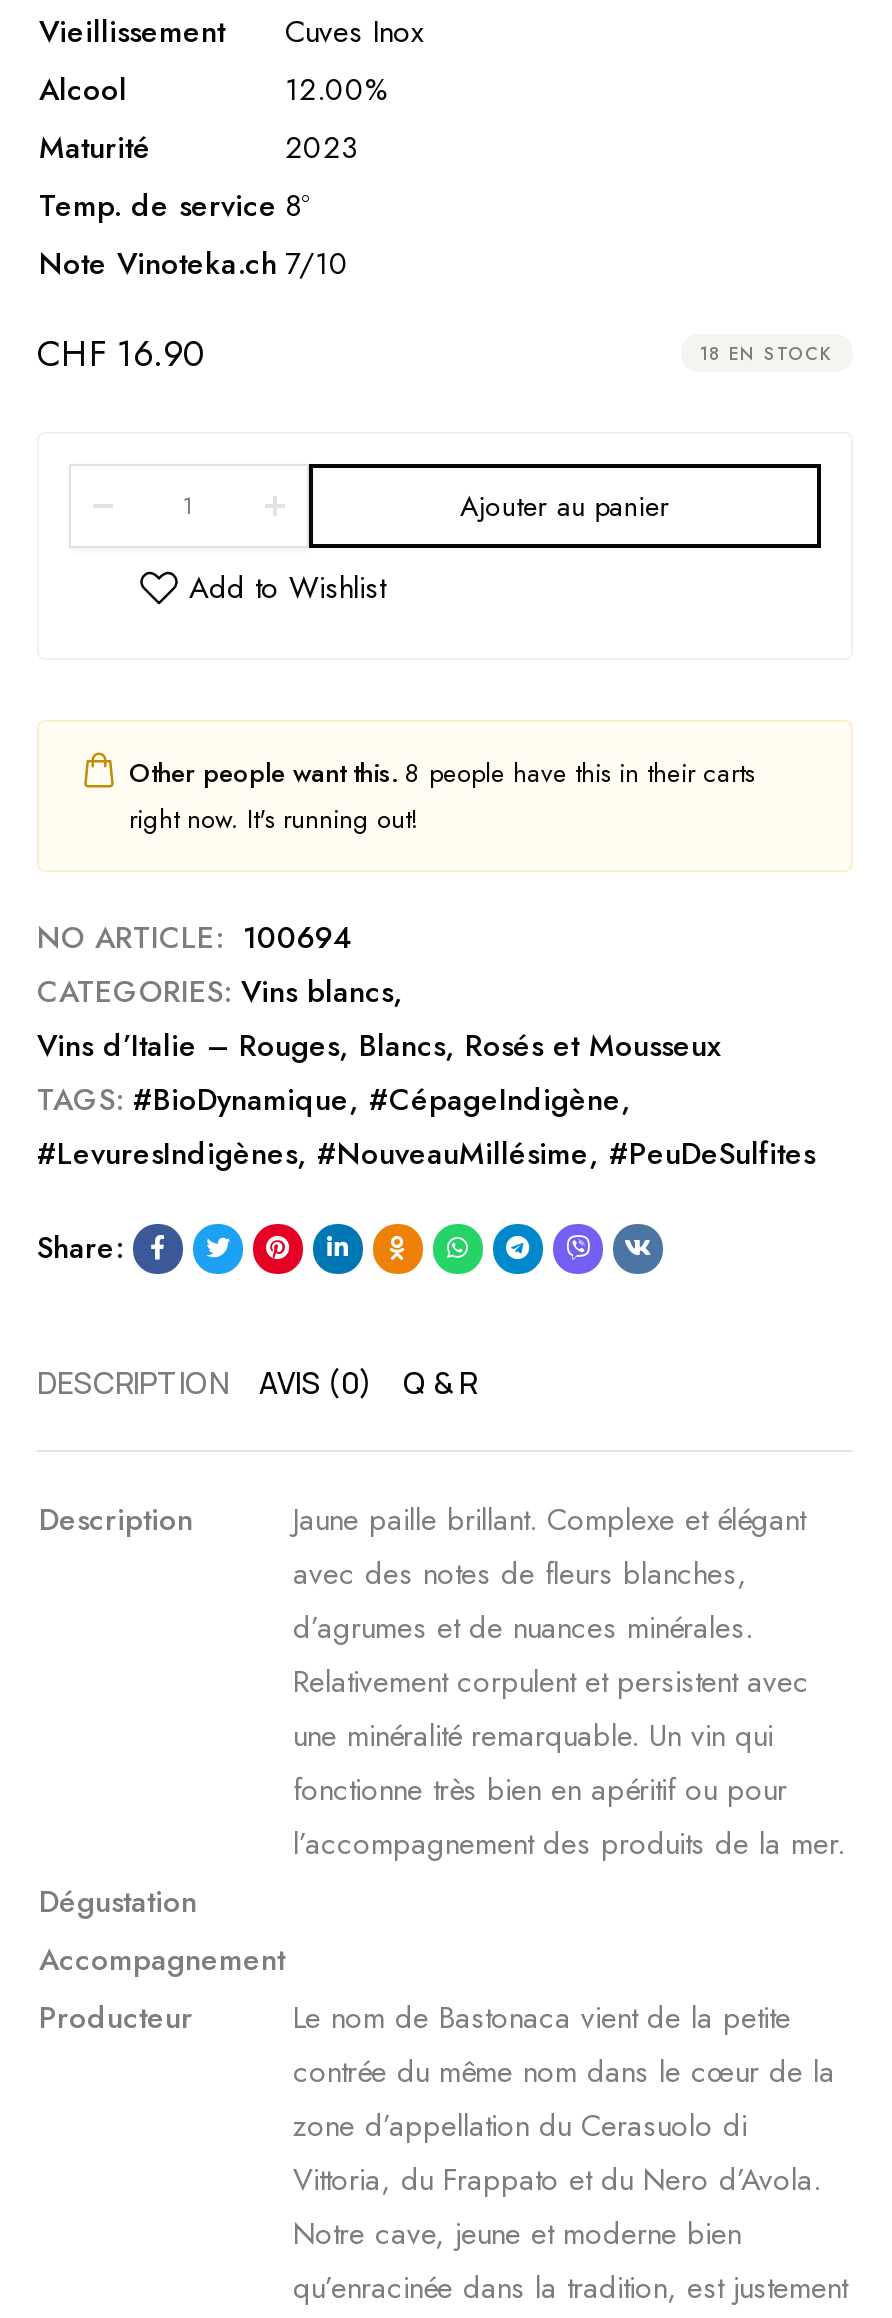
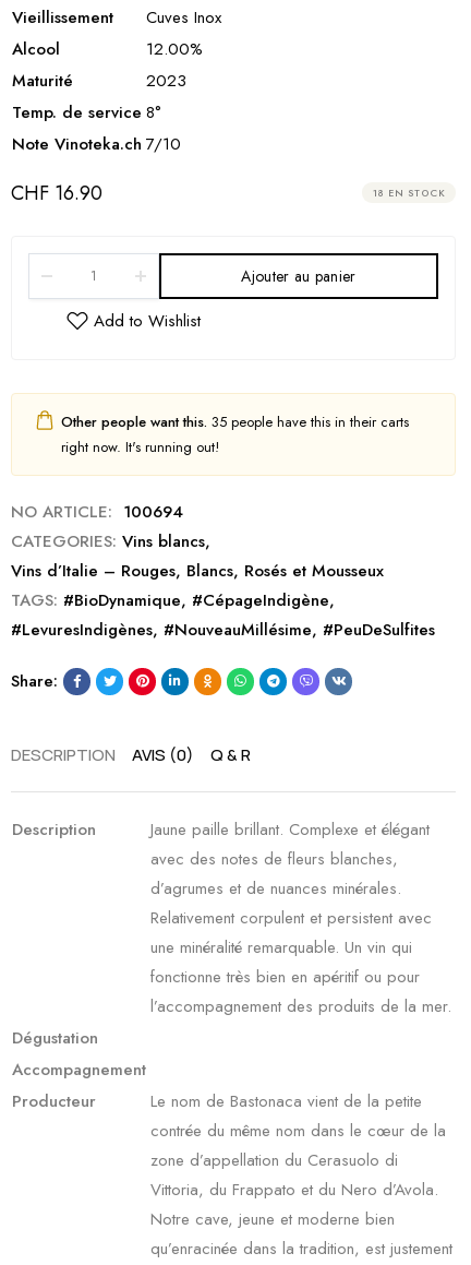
[129,754,755,792] Other people want this. 8 people have this in their carts -> [61,411,409,432] Other people want this. 35 people have this in their carts

